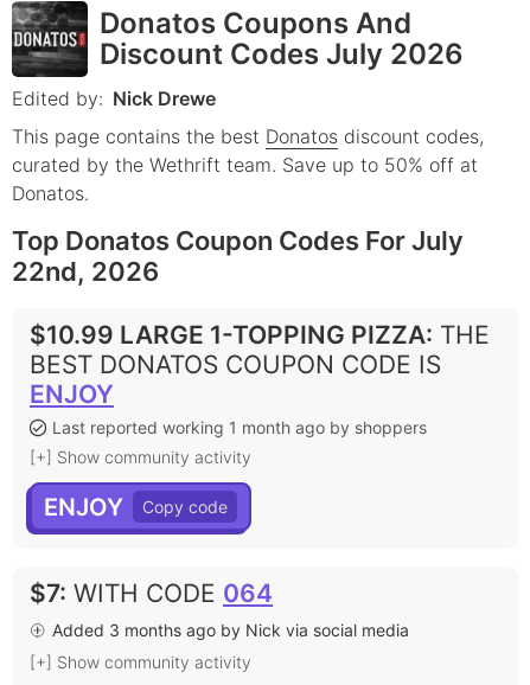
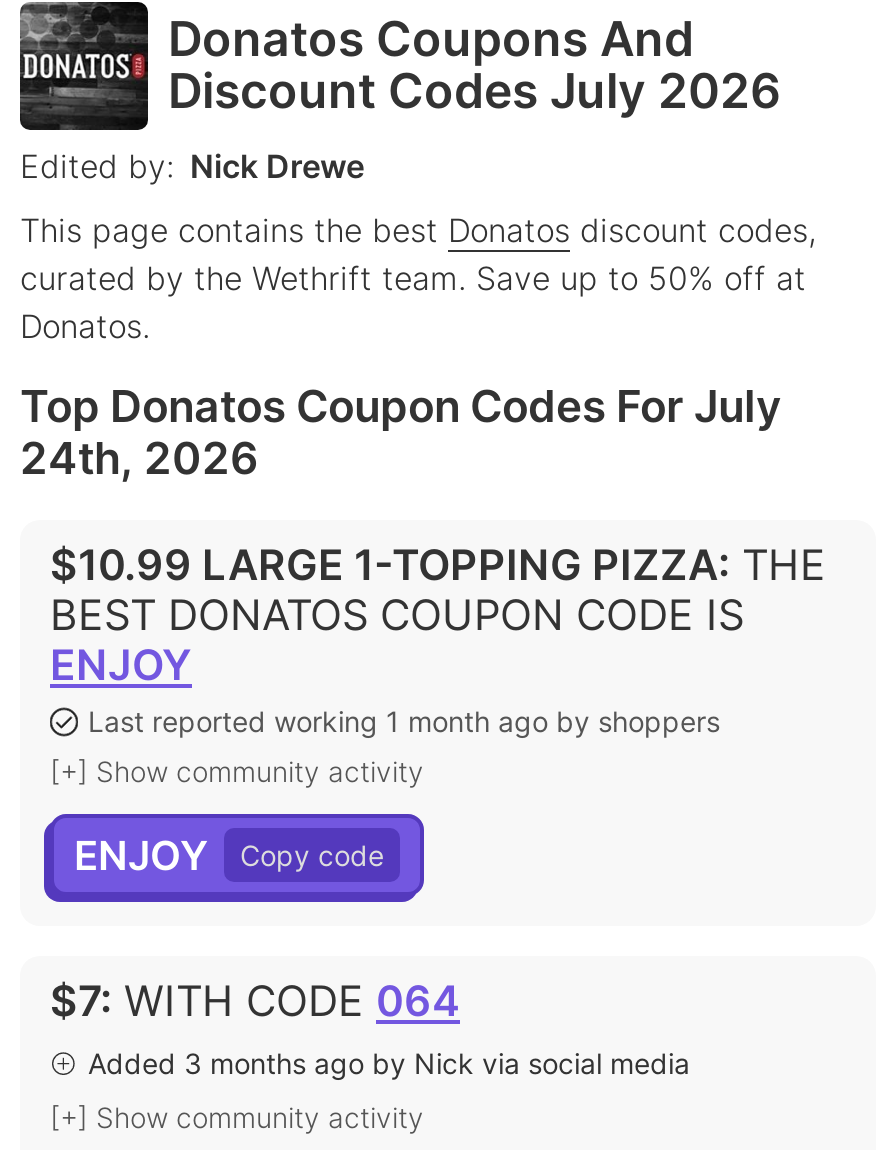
[12,256,159,287] 22nd, 2026 -> [20,432,258,484] 24th, 2026

